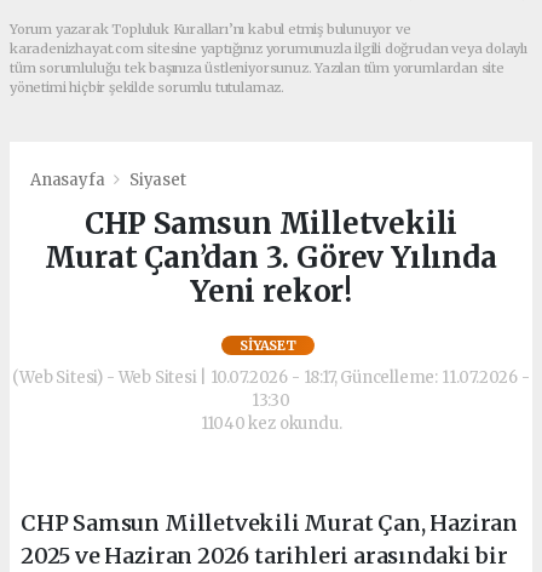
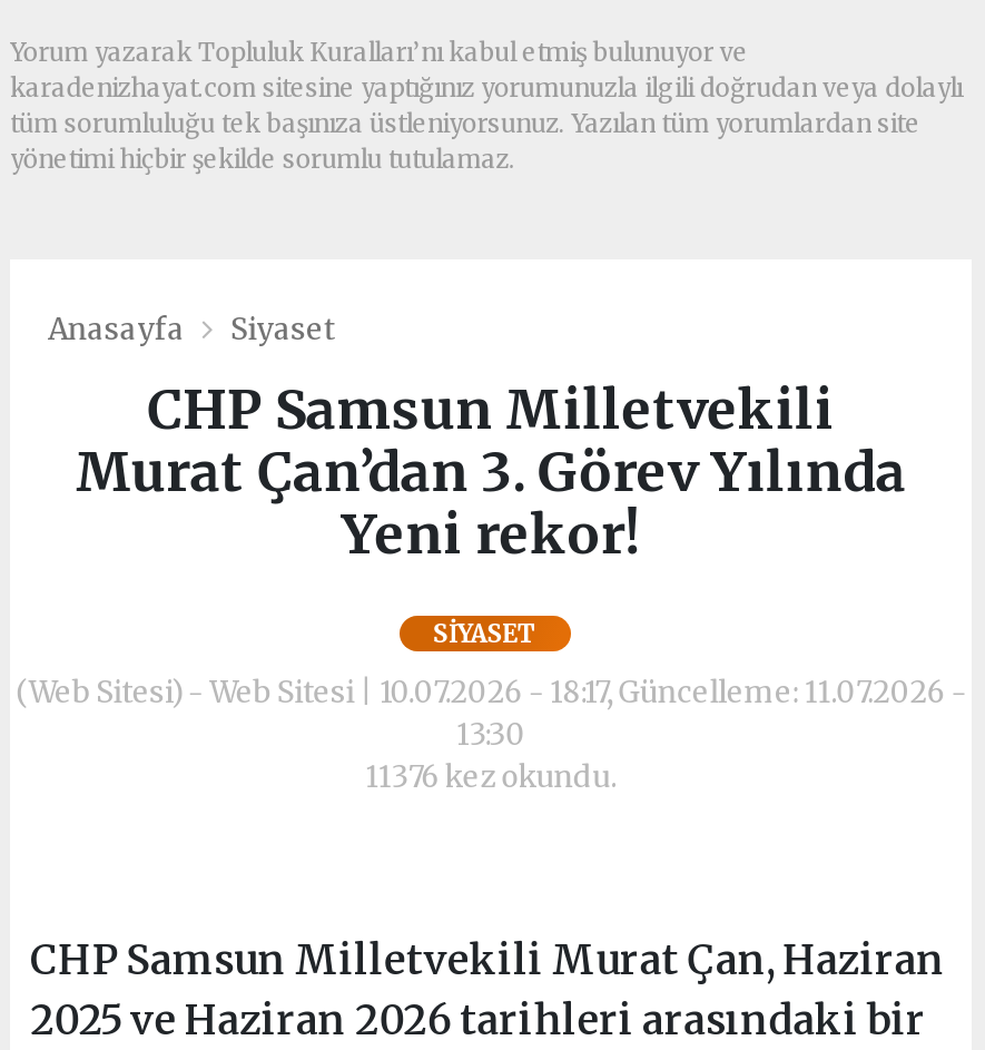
[200,413,342,434] 11040 kez okundu. -> [365,758,616,796] 11376 kez okundu.

